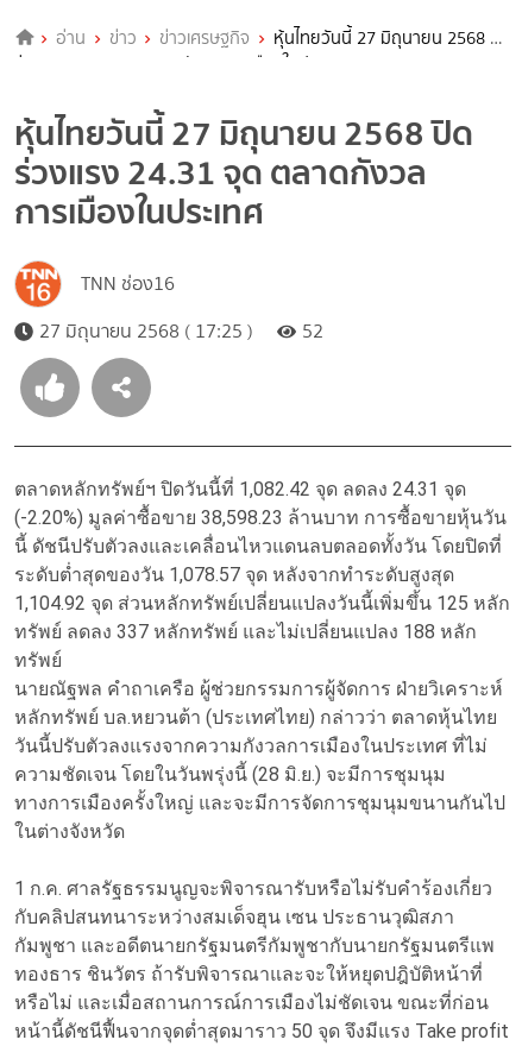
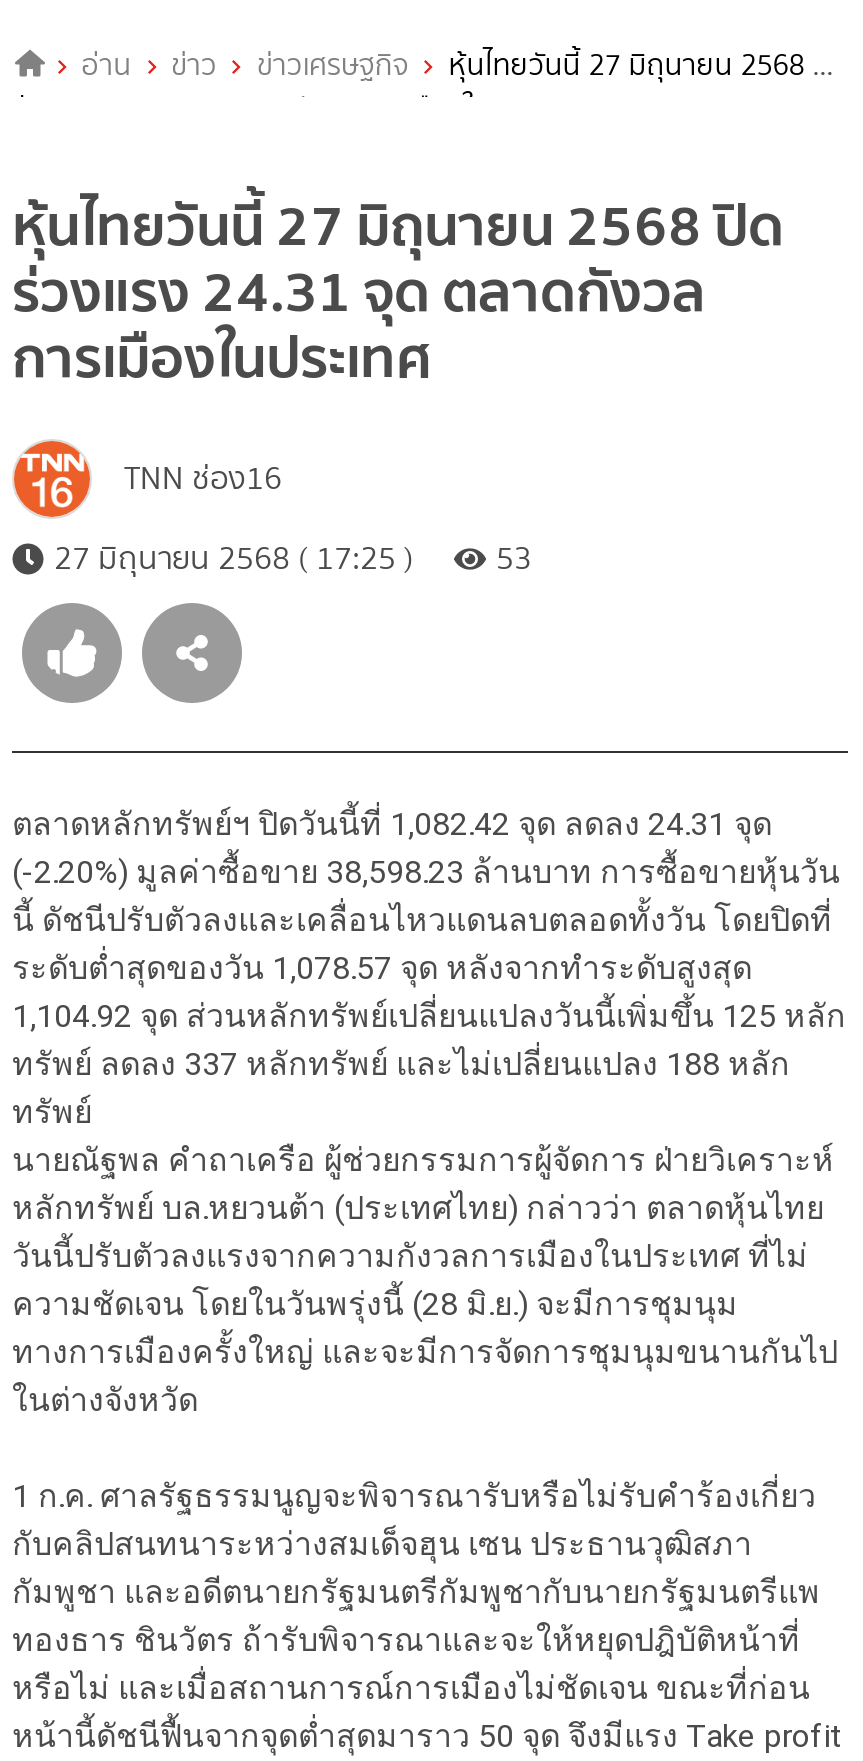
[39,317,323,345] 27 มิถุนายน 2568 ( 17:25 ) 52 -> [54,535,532,581] 27 มิถุนายน 2568 ( 17:25 ) 53

